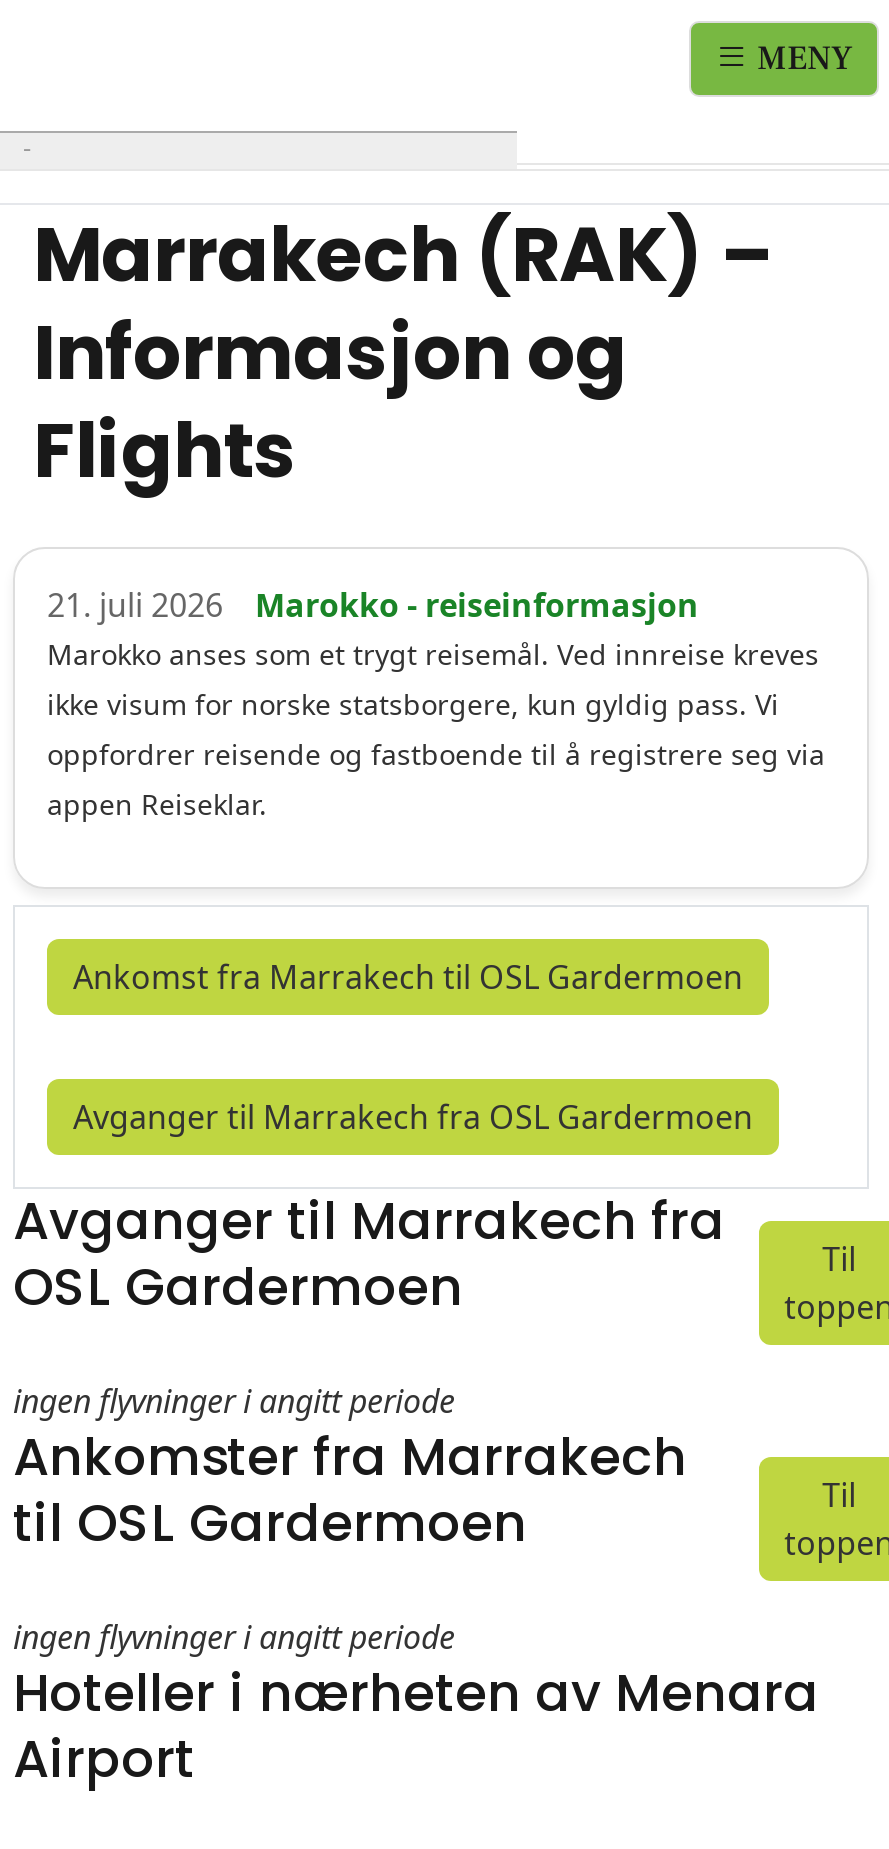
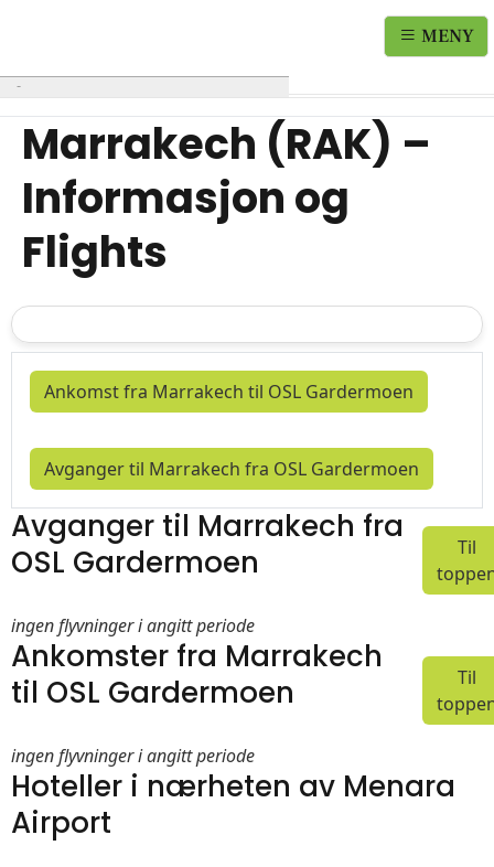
[47,583,825,823] 21. juli 2026 | Marokko - reiseinformasjon | Marokko anses som et trygt reisemål. Ved innreise kreves | ikke visum for norske statsborgere, kun gyldig pass. Vi | oppfordrer reisende og fastboende til å registrere seg via | appen Reiseklar. -> none

